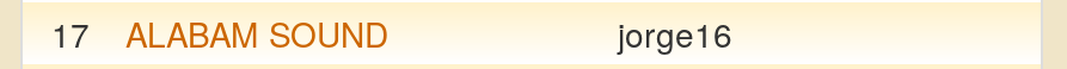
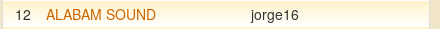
[51,10,388,57] 17 ALABAM SOUND -> [15,4,156,24] 12 ALABAM SOUND

